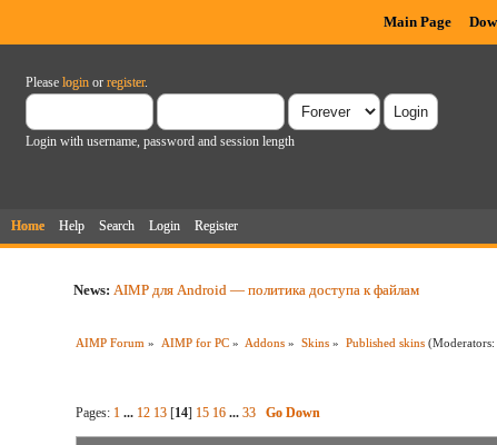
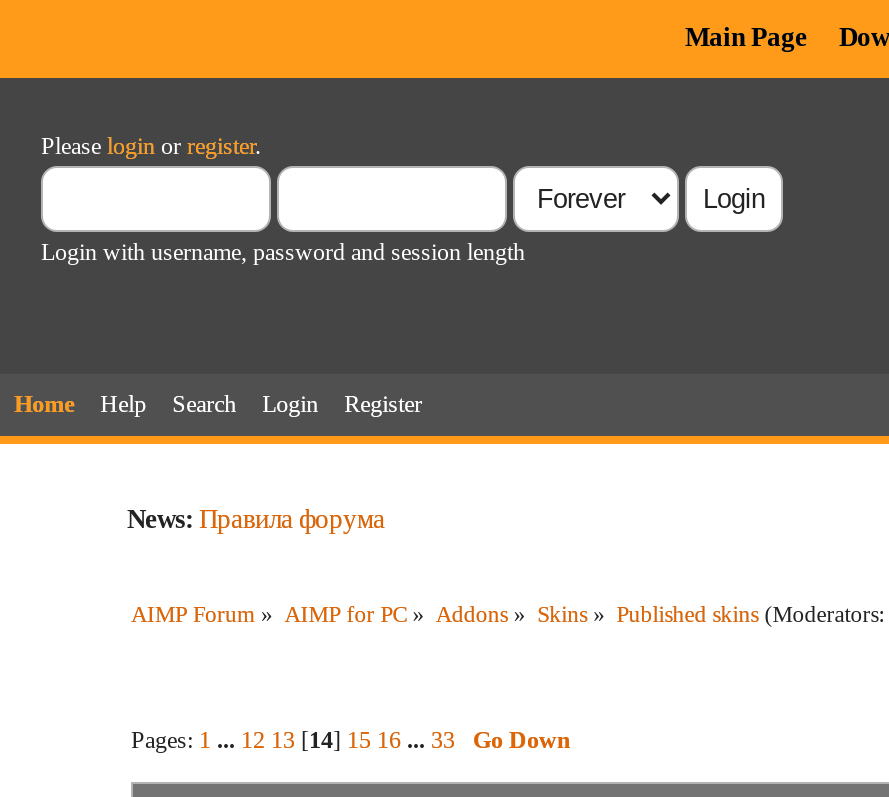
[73,281,419,298] News: AIMP для Android — политика доступа к файлам -> [127,504,385,534] News: Правила форума

